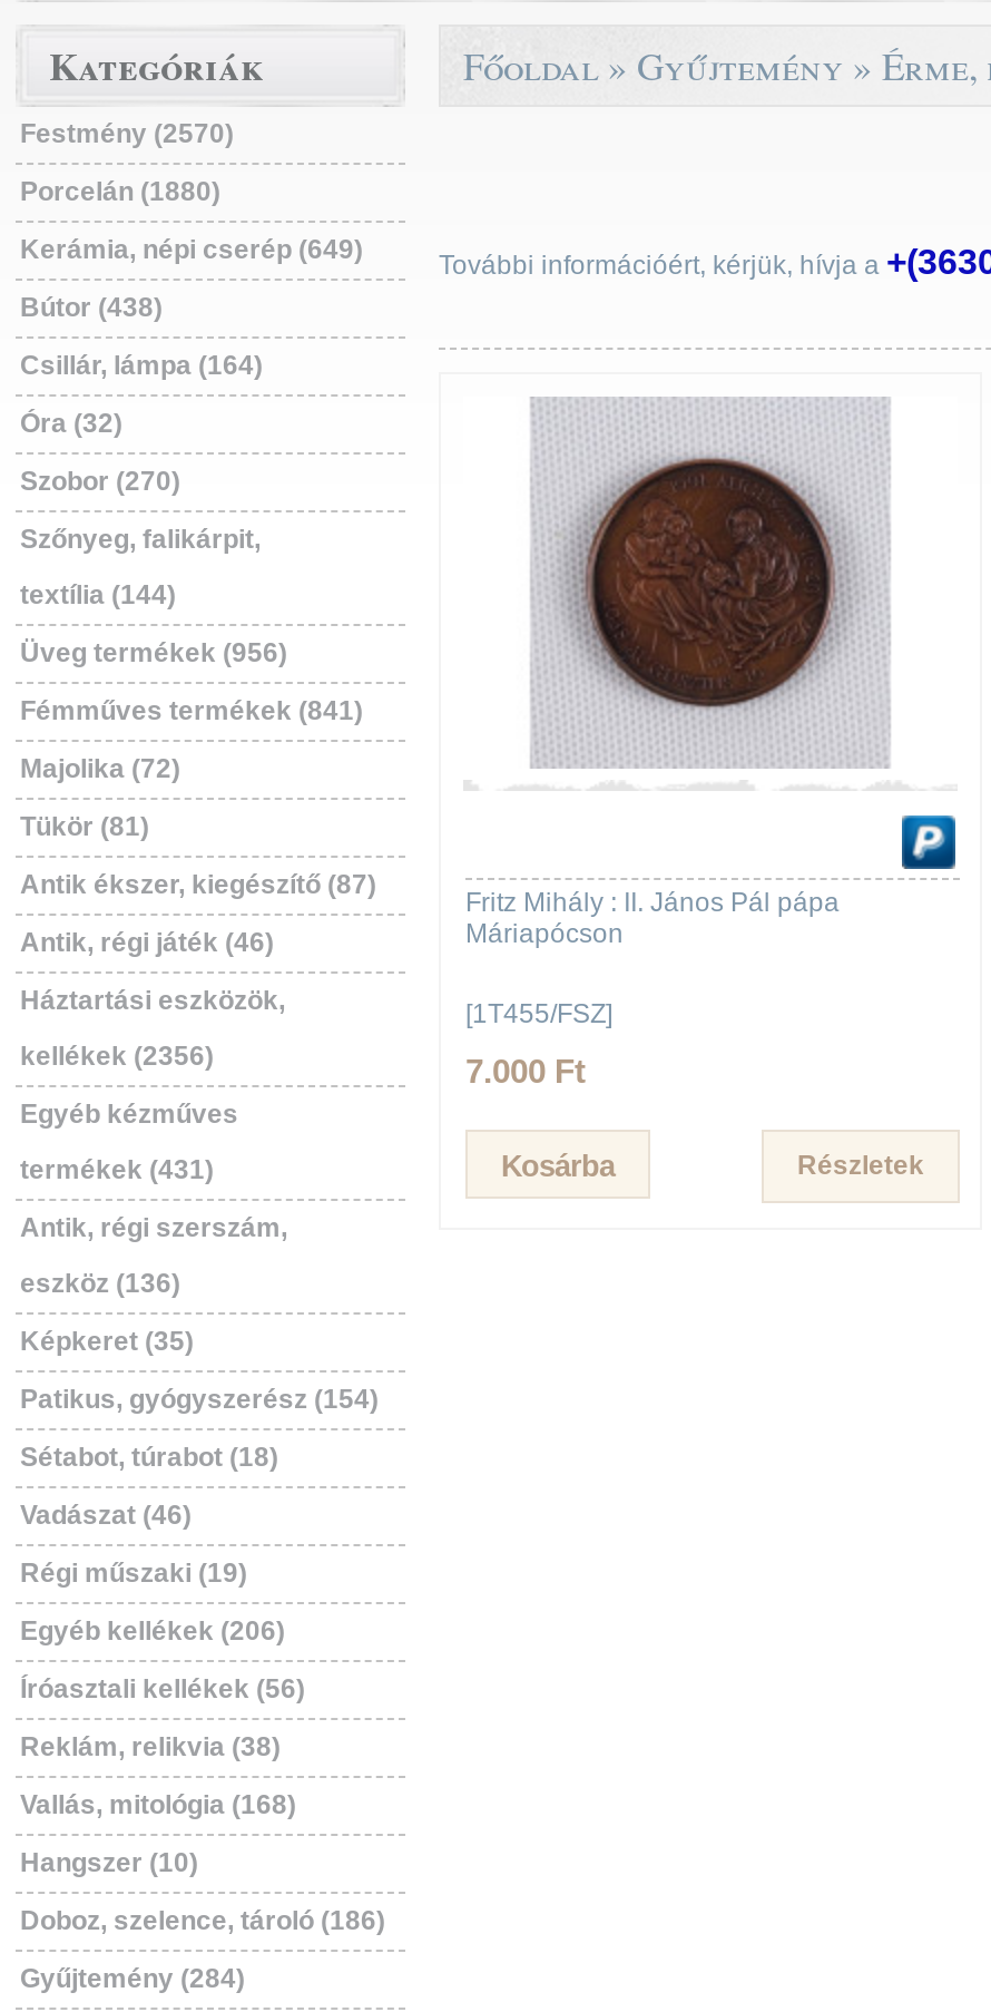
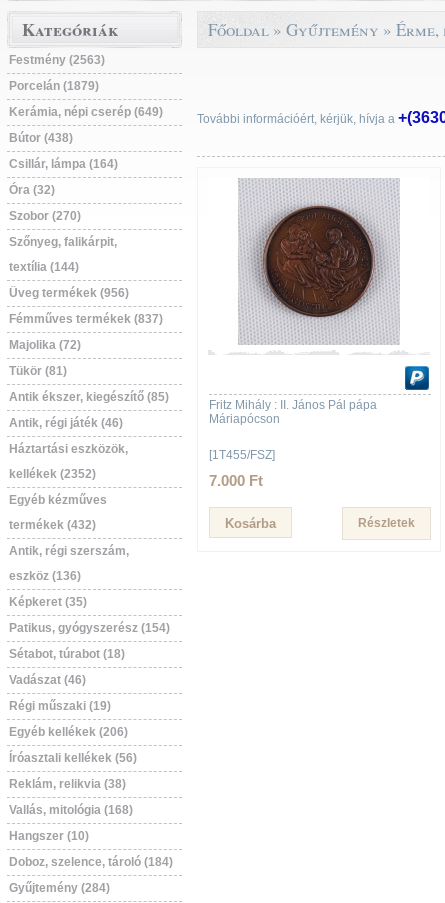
[20,118,234,149] Festmény (2570) -> [9,53,105,67] Festmény (2563)
[20,176,220,207] Porcelán (1880) -> [9,79,99,93] Porcelán (1879)
[20,695,363,726] Fémműves termékek (841) -> [9,312,163,326] Fémműves termékek (837)
[20,869,376,900] Antik ékszer, kiegészítő (87) -> [9,390,169,404] Antik ékszer, kiegészítő (85)
[20,1041,214,1072] kellékek (2356) -> [9,467,96,481] kellékek (2352)
[20,1154,214,1185] termékek (431) -> [9,518,96,532] termékek (432)
[20,1905,385,1936] Doboz, szelence, tároló (186) -> [9,855,173,869] Doboz, szelence, tároló (184)

